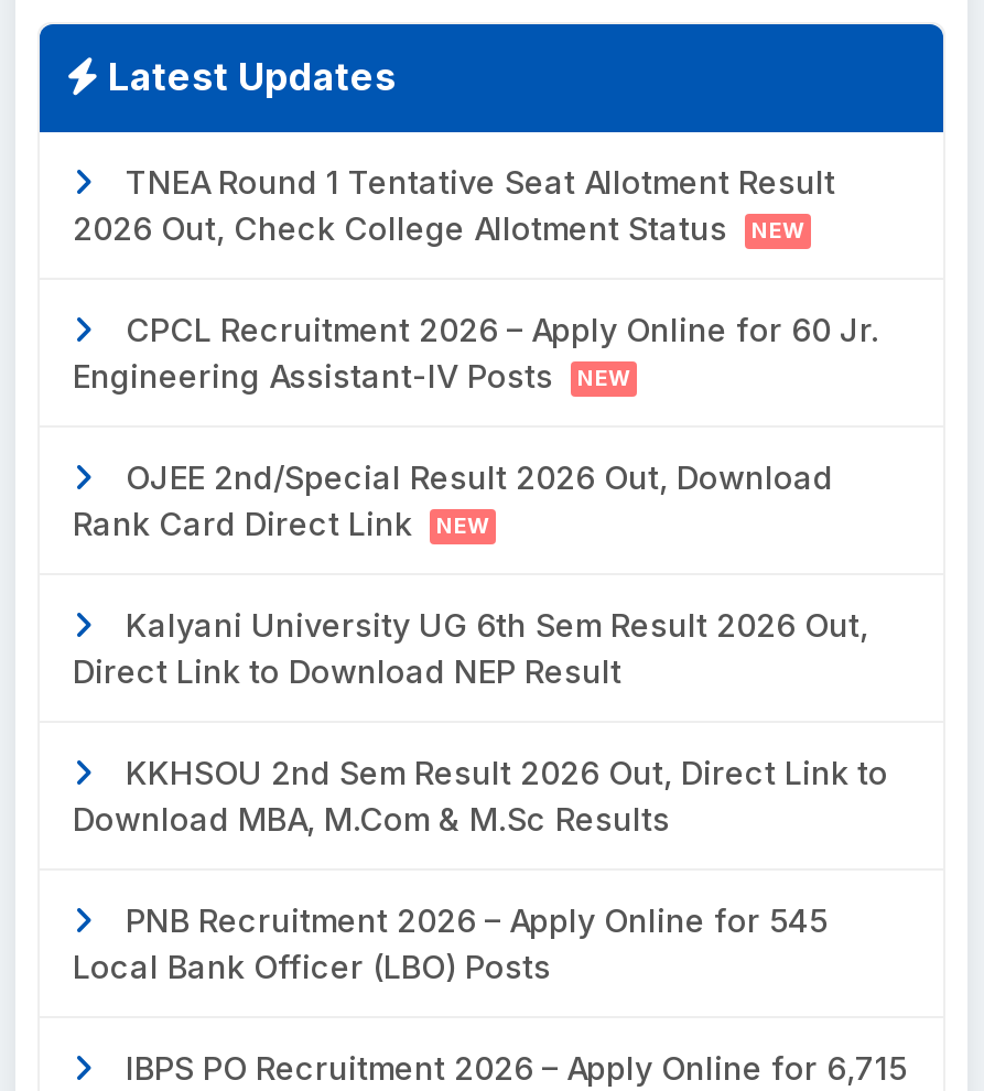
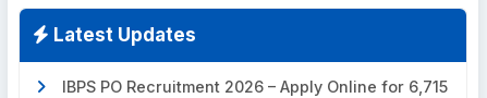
[73,162,888,984] TNEA Round 1 Tentative Seat Allotment Result | 2026 Out, Check College Allotment Status | NEW | CPCL Recruitment 2026 – Apply Online for 60 Jr. | Engineering Assistant-IV Posts | NEW | OJEE 2nd/Special Result 2026 Out, Download | Rank Card Direct Link | NEW | Kalyani University UG 6th Sem Result 2026 Out, | Direct Link to Download NEP Result | KKHSOU 2nd Sem Result 2026 Out, Direct Link to | Download MBA, M.Com & M.Sc Results | PNB Recruitment 2026 – Apply Online for 545 | Local Bank Officer (LBO) Posts -> none

